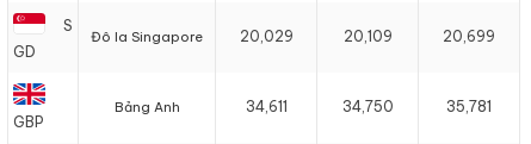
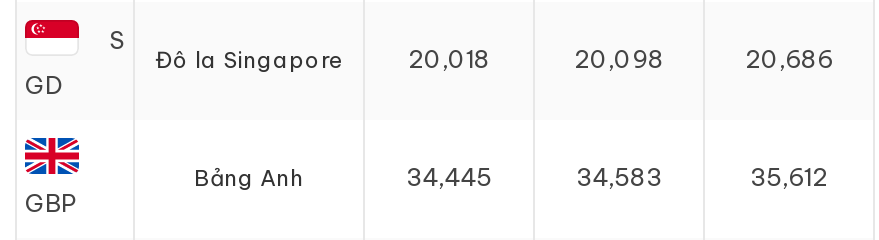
[239,27,293,45] 20,029 -> [408,44,490,74] 20,018
[343,27,392,45] 20,109 -> [574,44,664,74] 20,098
[443,27,495,45] 20,699 -> [745,44,833,74] 20,686
[245,98,287,115] 34,611 -> [406,162,492,192] 34,445
[342,98,393,115] 34,750 -> [576,162,662,192] 34,583
[446,98,492,115] 35,781 -> [750,162,828,192] 35,612

